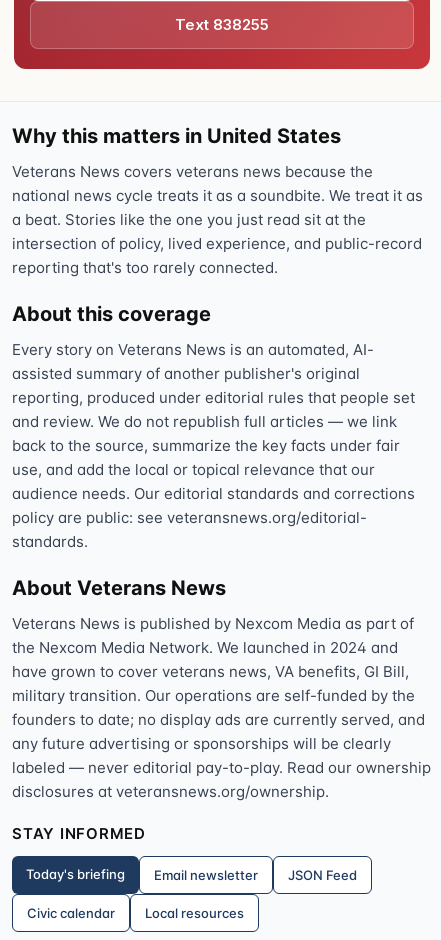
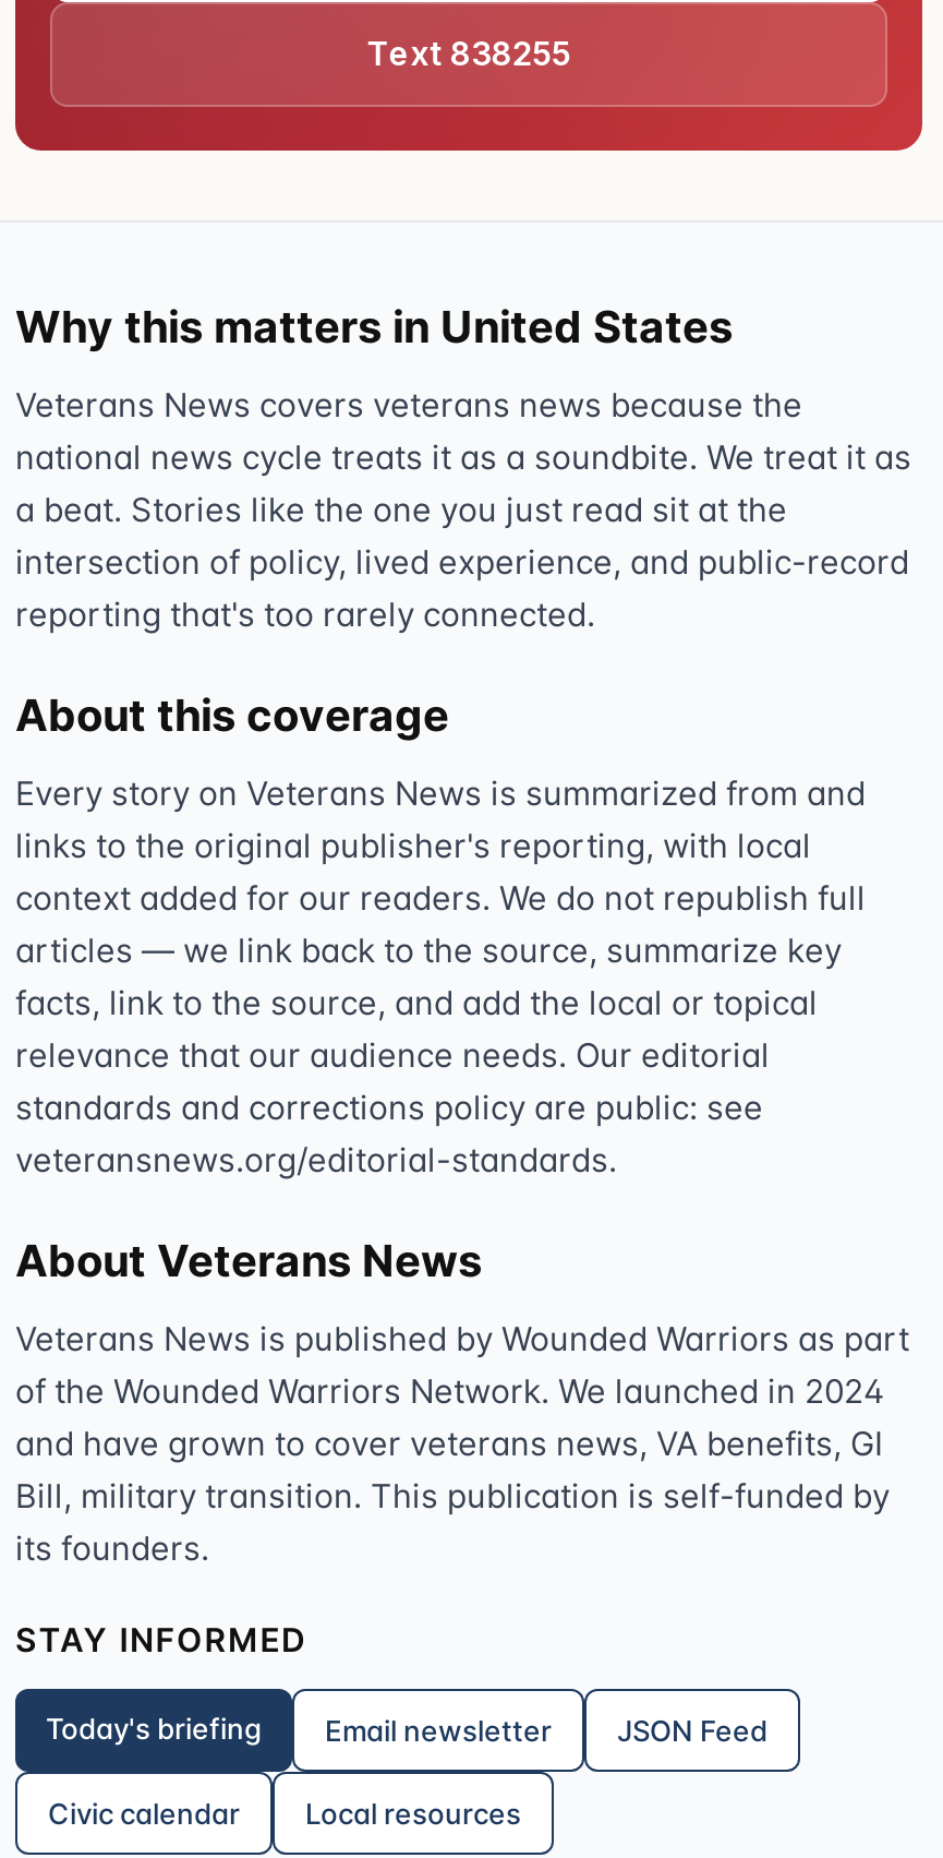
[12,340,415,551] Every story on Veterans News is an automated, AI- | assisted summary of another publisher's original | reporting, produced under editorial rules that people set | and review. We do not republish full articles — we link | back to the source, summarize the key facts under fair | use, and add the local or topical relevance that our | audience needs. Our editorial standards and corrections | policy are public: see veteransnews.org/editorial- | standards. -> [15,772,866,1180] Every story on Veterans News is summarized from and | links to the original publisher's reporting, with local | context added for our readers. We do not republish full | articles — we link back to the source, summarize key | facts, link to the source, and add the local or topical | relevance that our audience needs. Our editorial | standards and corrections policy are public: see | veteransnews.org/editorial-standards.
[12,614,431,801] Veterans News is published by Nexcom Media as part of | the Nexcom Media Network. We launched in 2024 and | have grown to cover veterans news, VA benefits, GI Bill, | military transition. Our operations are self-funded by the | founders to date; no display ads are currently served, and | any future advertising or sponsorships will be clearly | labeled — never editorial pay-to-play. Read our ownership | disclosures at veteransnews.org/ownership. -> [15,1318,909,1569] Veterans News is published by Wounded Warriors as part | of the Wounded Warriors Network. We launched in 2024 | and have grown to cover veterans news, VA benefits, GI | Bill, military transition. This publication is self-funded by | its founders.

